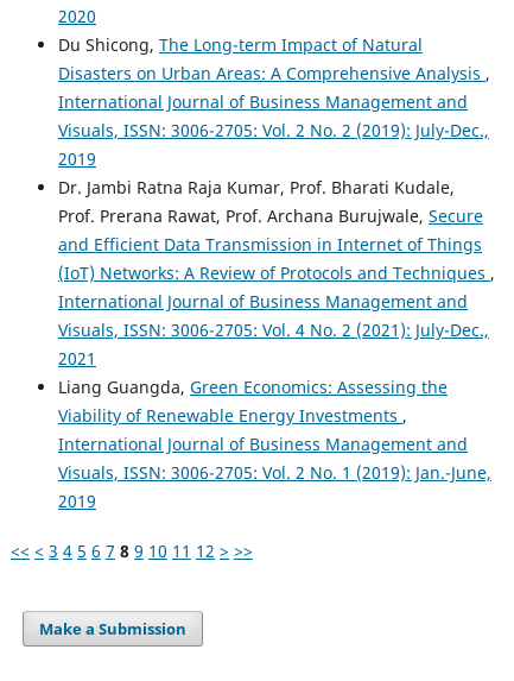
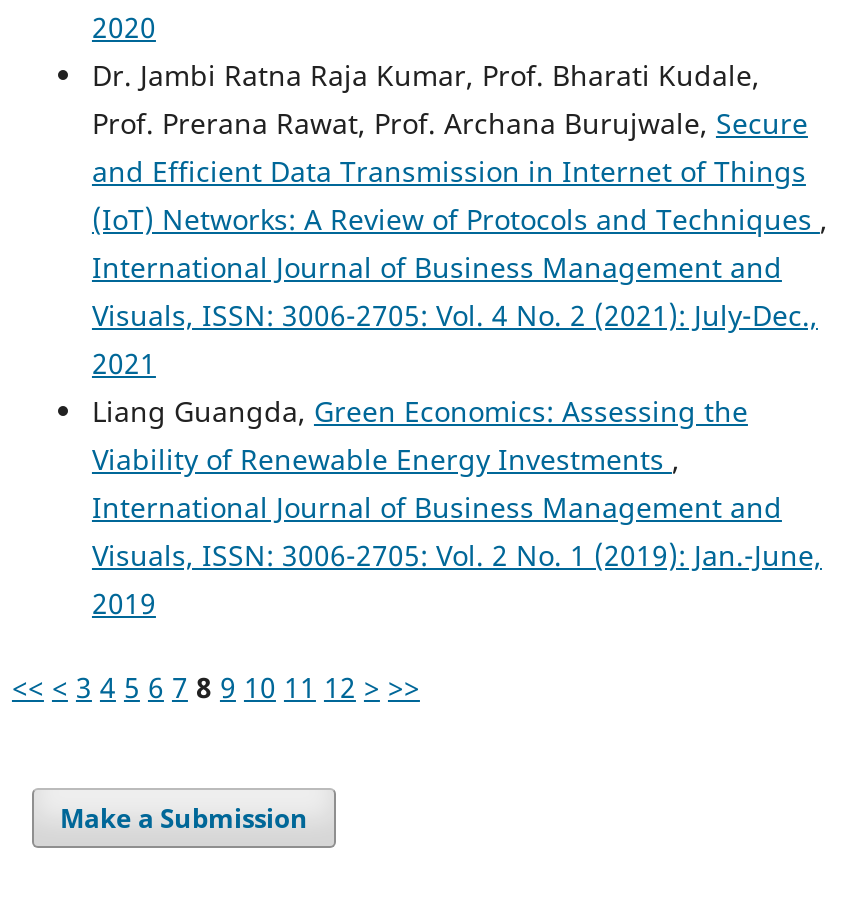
[58,33,490,170] Du Shicong, The Long-term Impact of Natural | Disasters on Urban Areas: A Comprehensive Analysis, | International Journal of Business Management and | Visuals, ISSN: 3006-2705: Vol. 2 No. 2 (2019): July-Dec., | 2019 -> none

